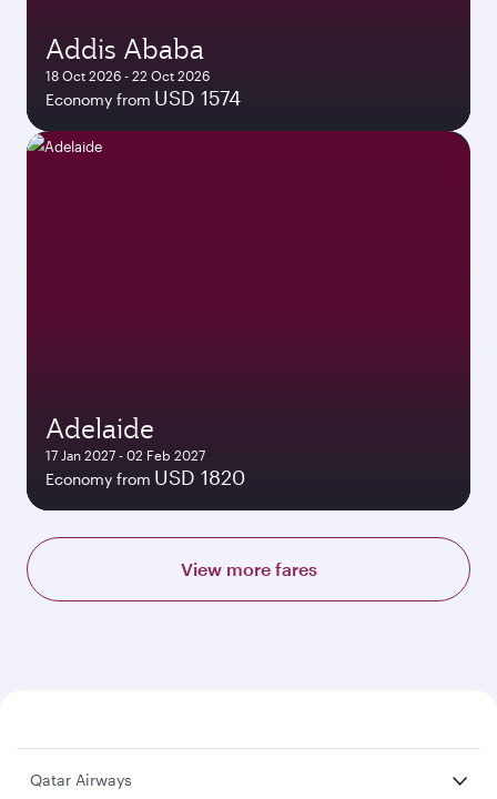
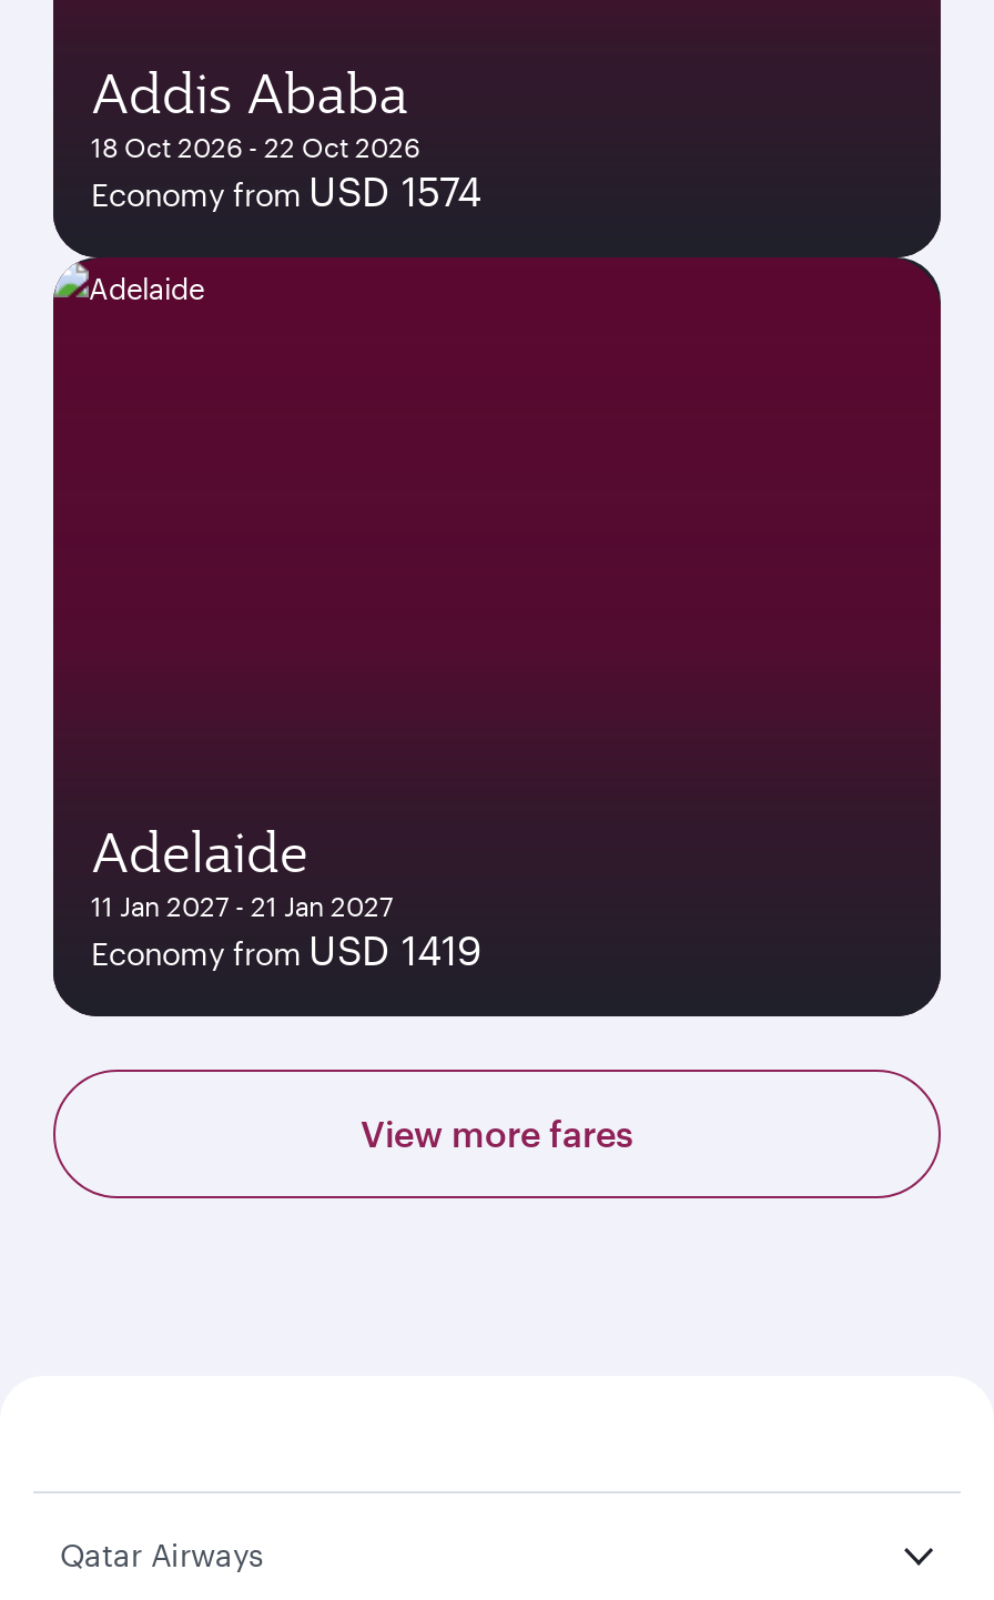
[45,447,205,463] 17 Jan 2027 - 02 Feb 2027 -> [91,890,393,921] 11 Jan 2027 - 21 Jan 2027
[45,465,245,489] Economy from USD 1820 -> [91,925,481,974] Economy from USD 1419

